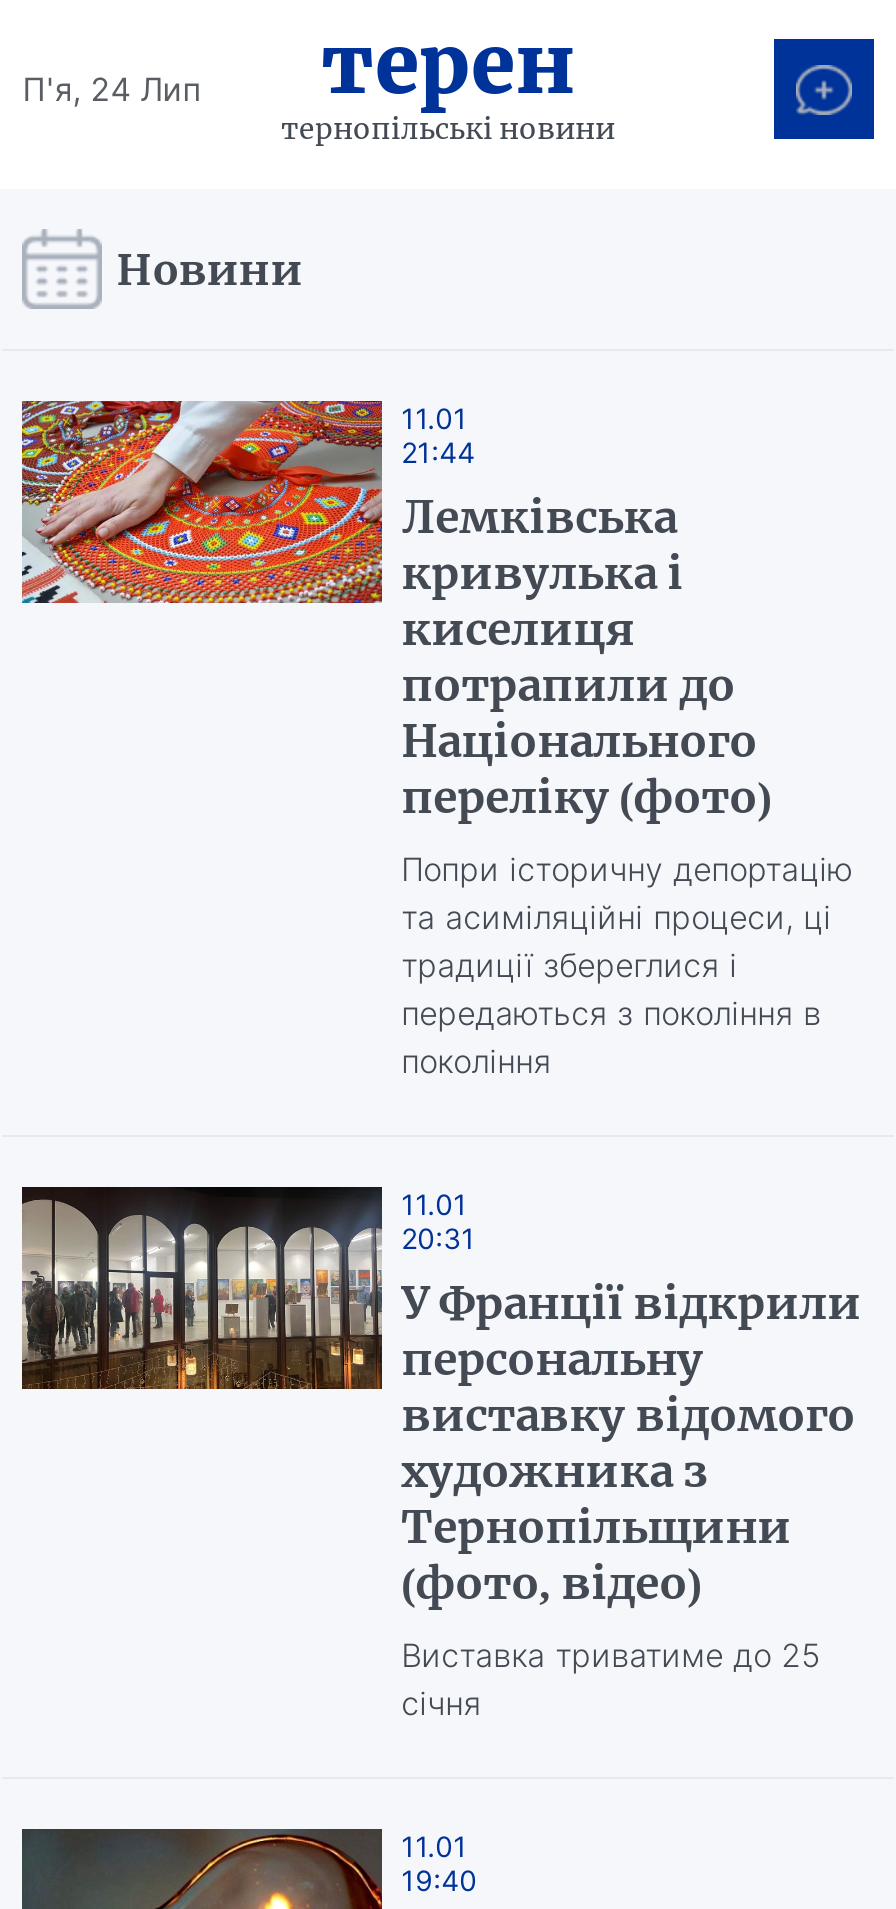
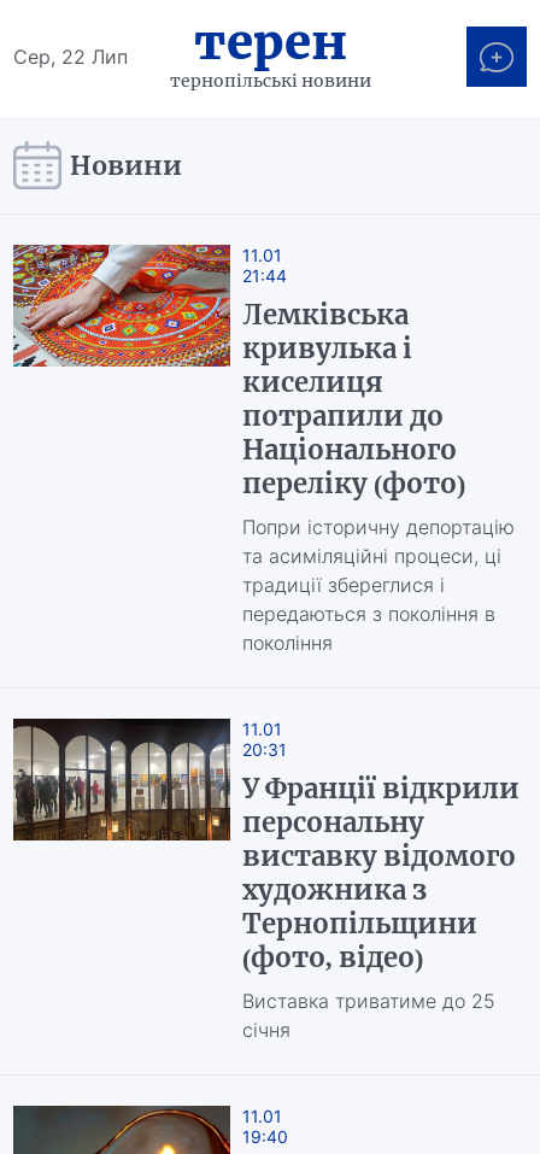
[22,69,200,109] П'я, 24 Лип -> [13,45,128,69] Сер, 22 Лип

